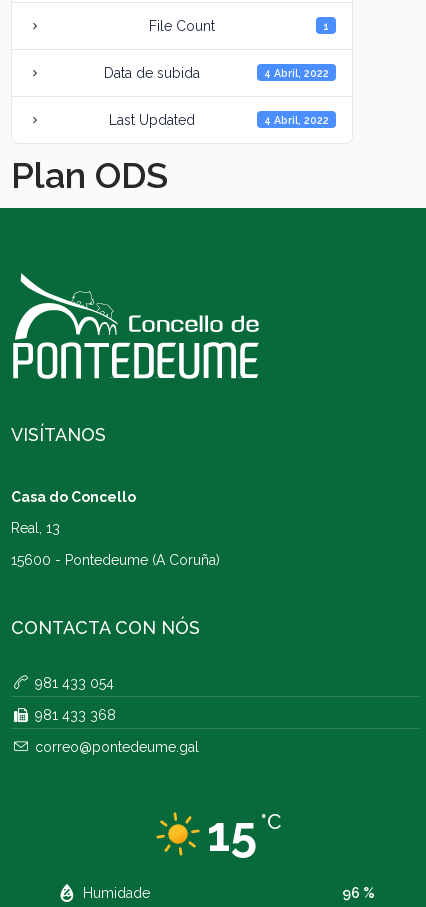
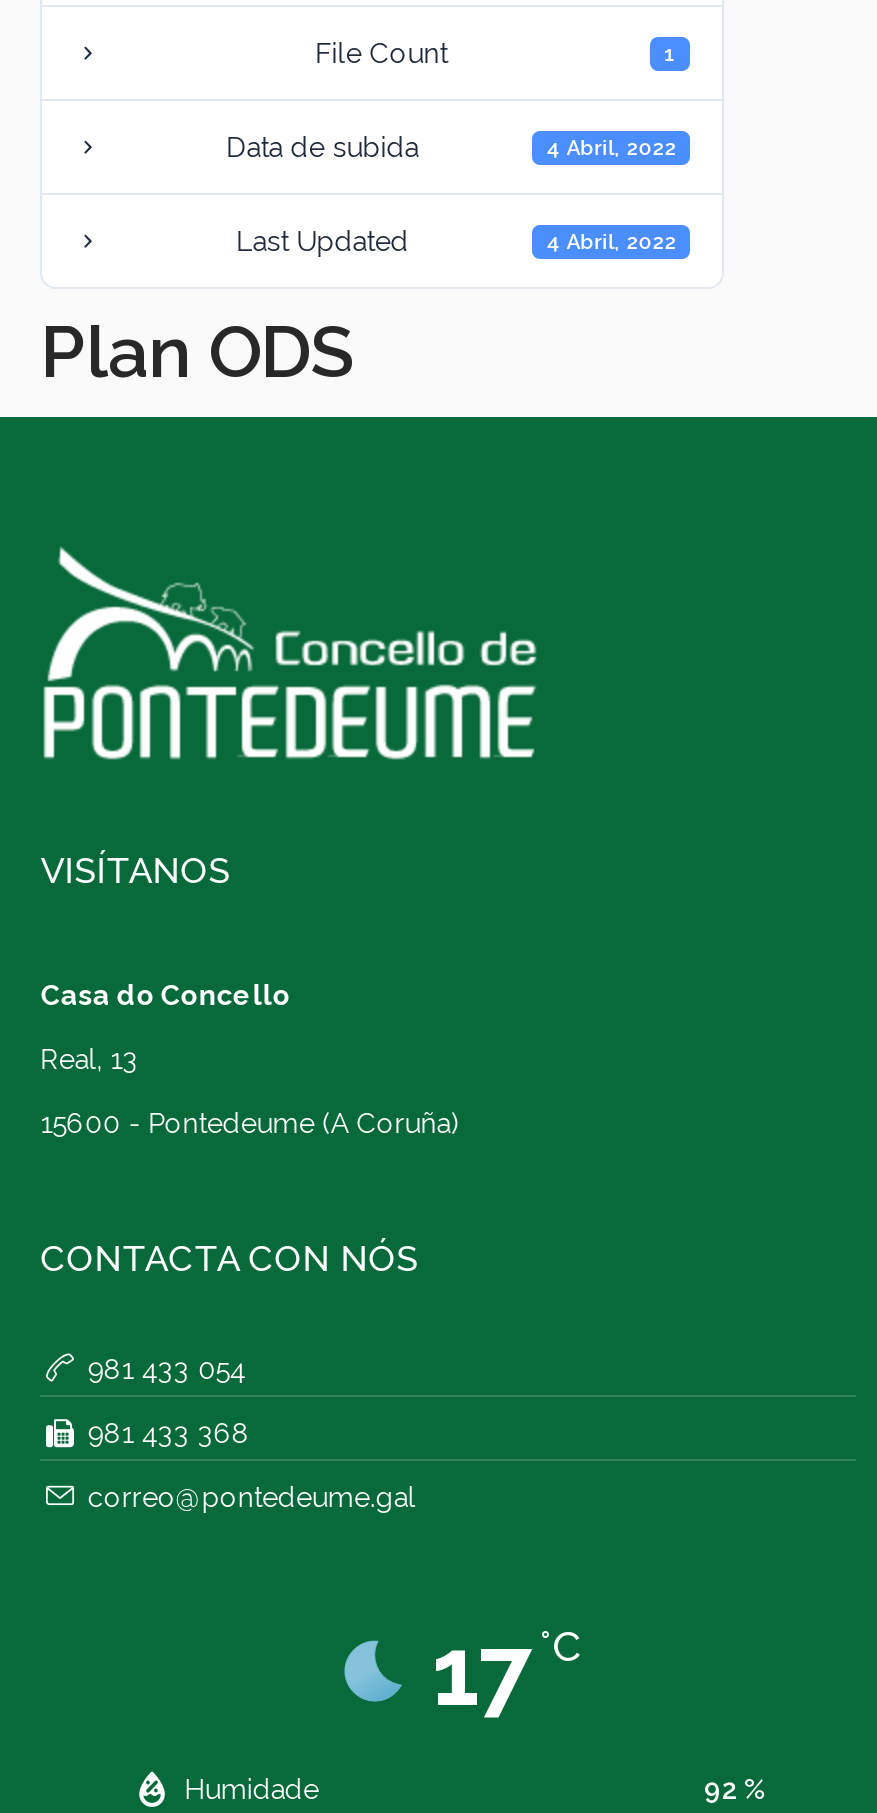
[156,806,281,862] [image] | 15 °C -> [332,1615,580,1727] [image] | 17 °C
[342,885,375,901] 96 % -> [704,1773,768,1805] 92 %

